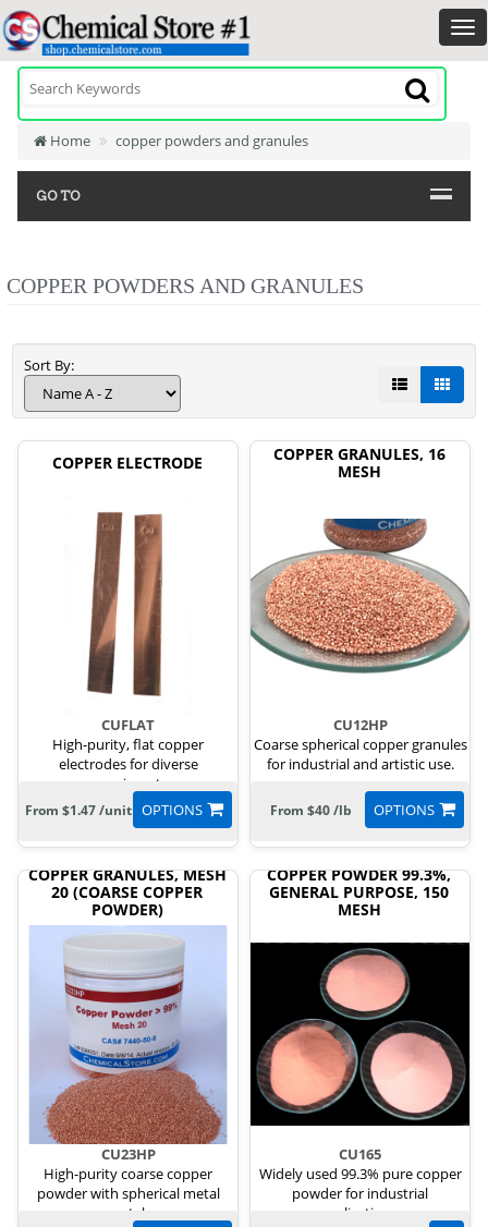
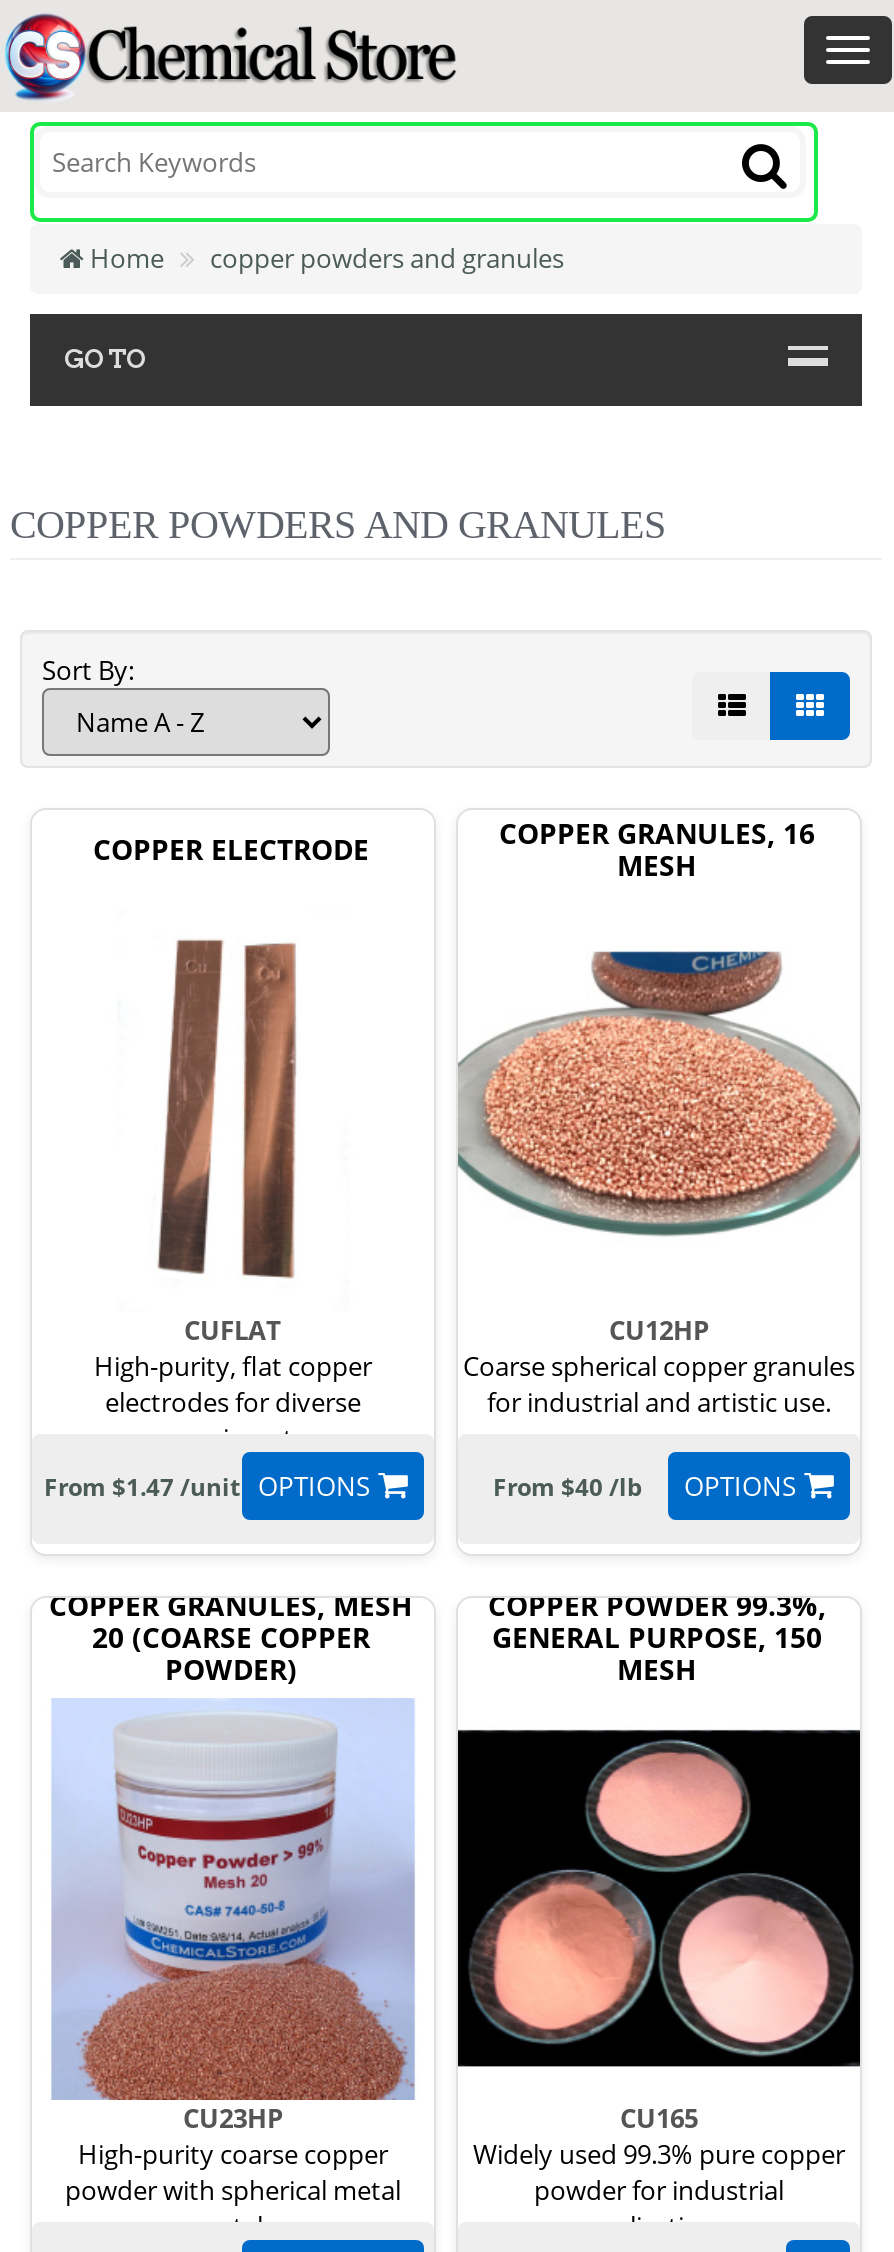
[8,8,251,57] [image] -> [14,12,458,102] [image]

